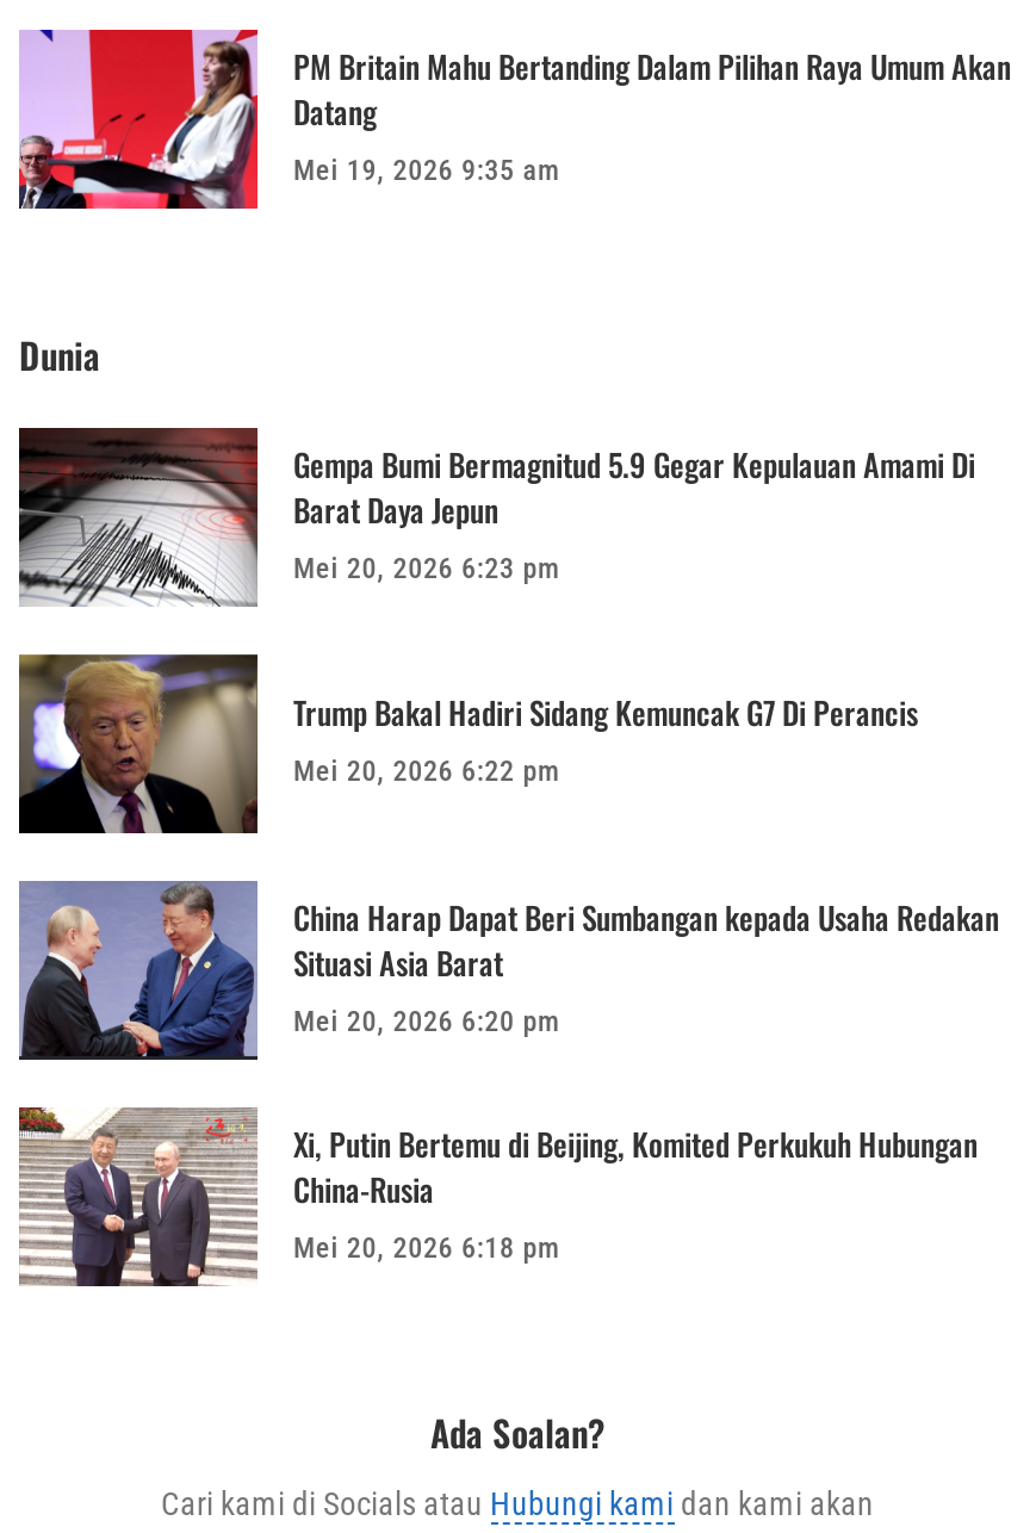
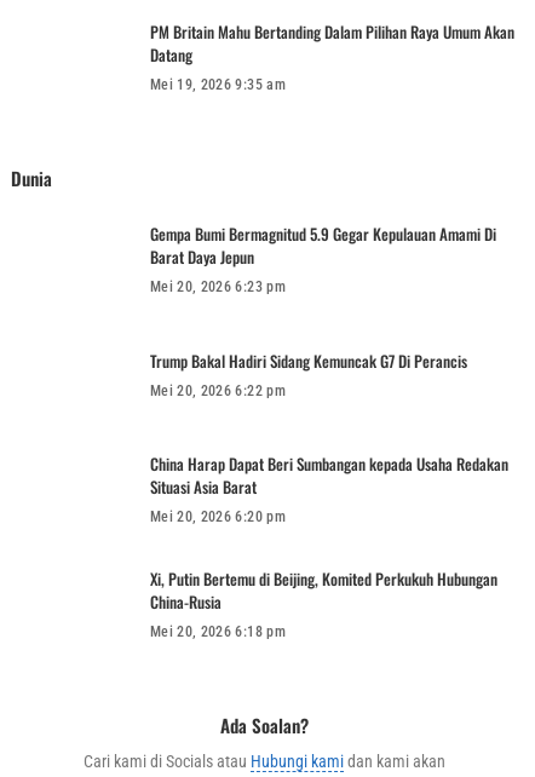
[17,26,260,212] [image] -> none
[17,424,260,608] [image] -> none
[17,651,260,837] [image] -> none
[17,880,260,1063] [image] -> none
[17,1104,260,1290] [image] -> none

